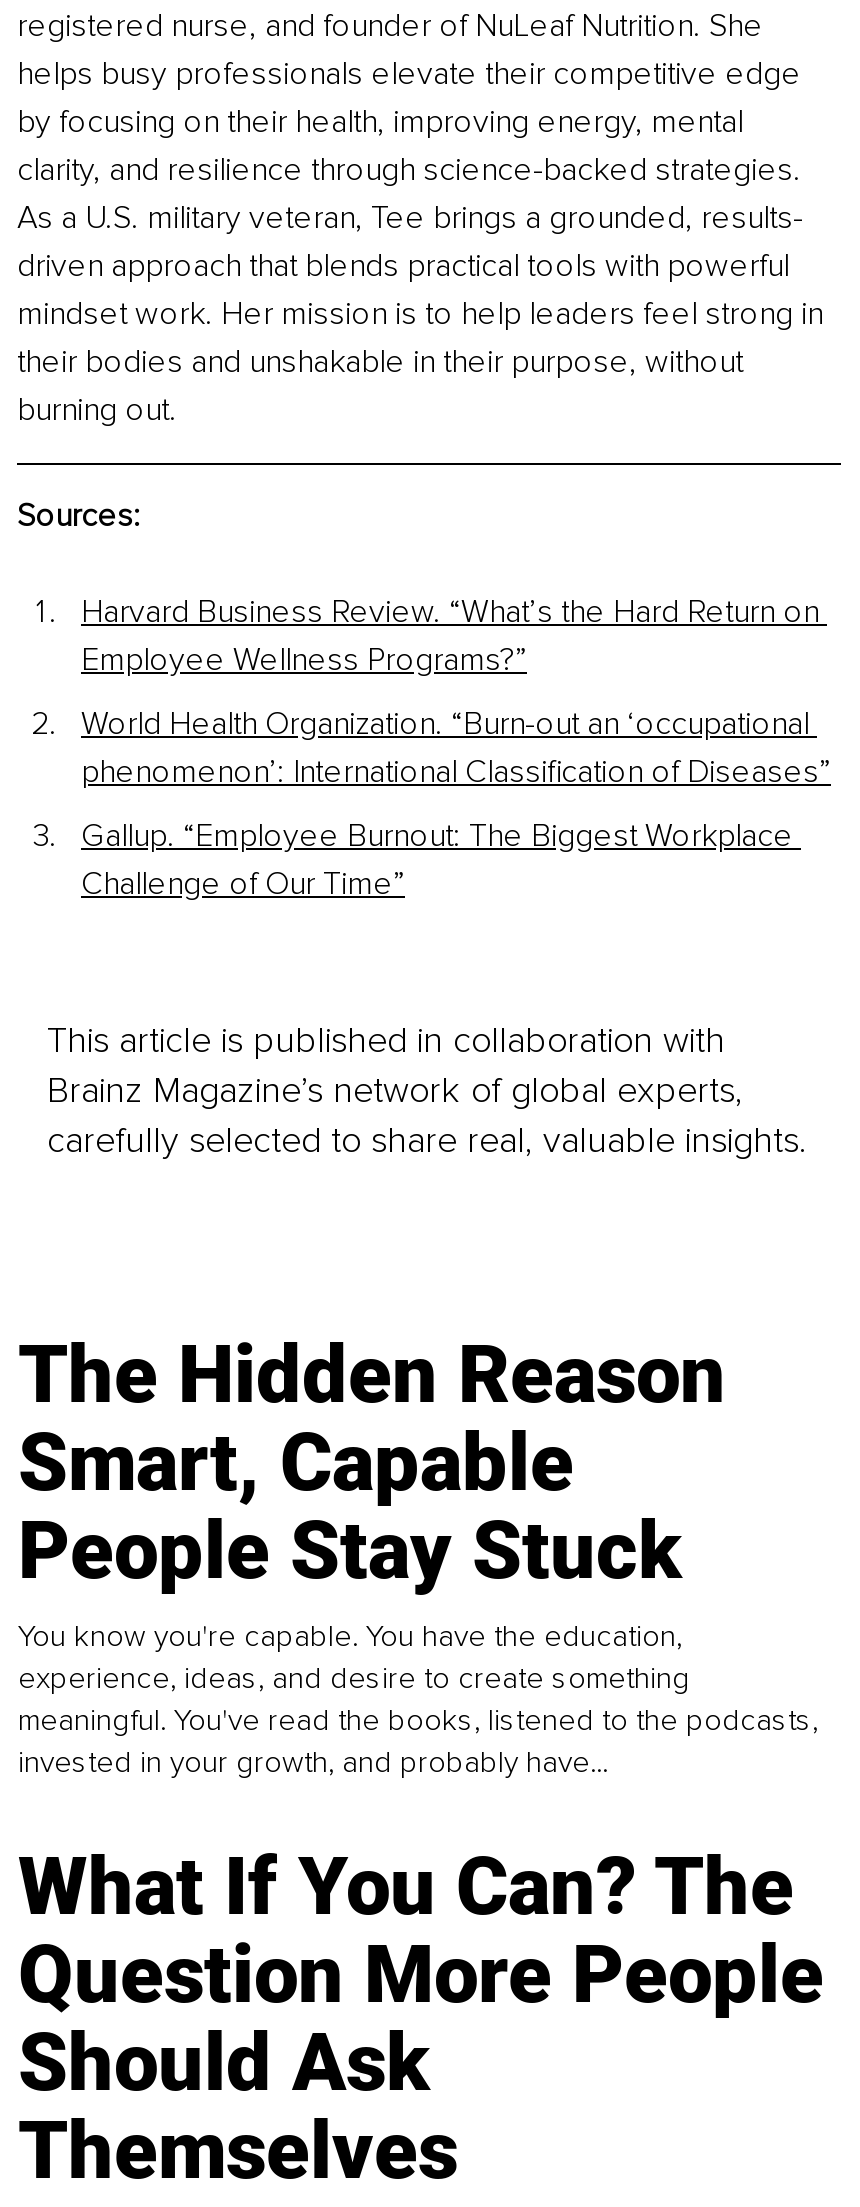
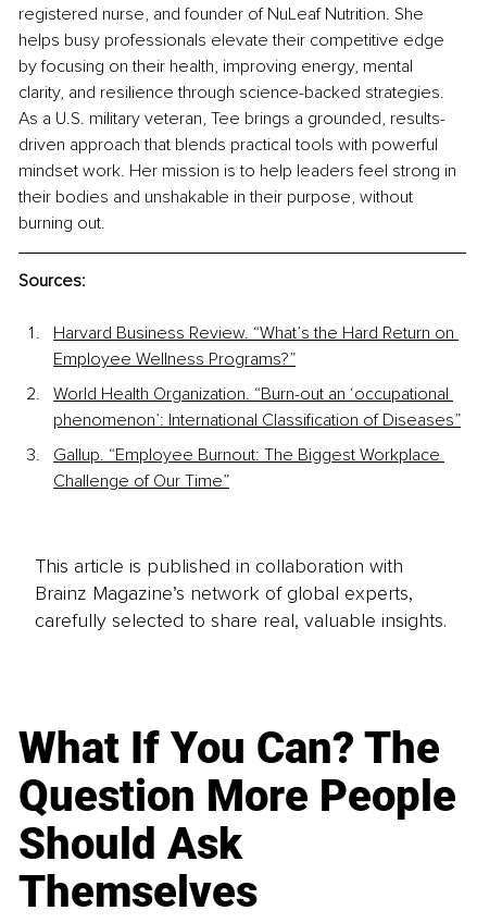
[18,1329,818,1781] The Hidden Reason | Smart, Capable | People Stay Stuck | You know you're capable. You have the education, | experience, ideas, and desire to create something | meaningful. You've read the books, listened to the podcasts, | invested in your growth, and probably have... -> none

